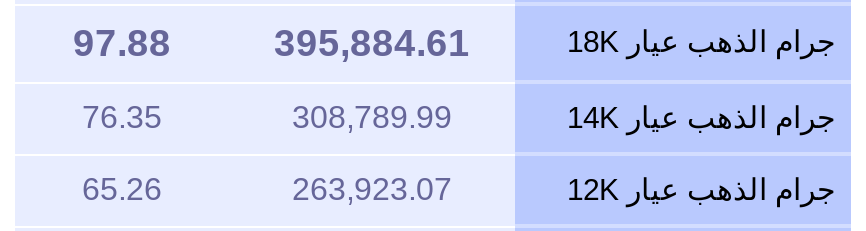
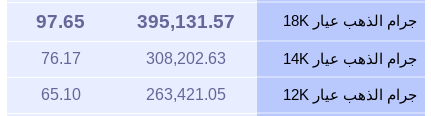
[73,23,171,65] 97.88 -> [36,11,85,32] 97.65
[274,23,470,65] 395,884.61 -> [136,11,234,32] 395,131.57
[82,101,162,135] 76.35 -> [40,50,80,67] 76.17
[292,101,452,135] 308,789.99 -> [145,50,225,67] 308,202.63
[82,173,162,207] 65.26 -> [40,86,80,103] 65.10
[292,173,452,207] 263,923.07 -> [145,86,225,103] 263,421.05

